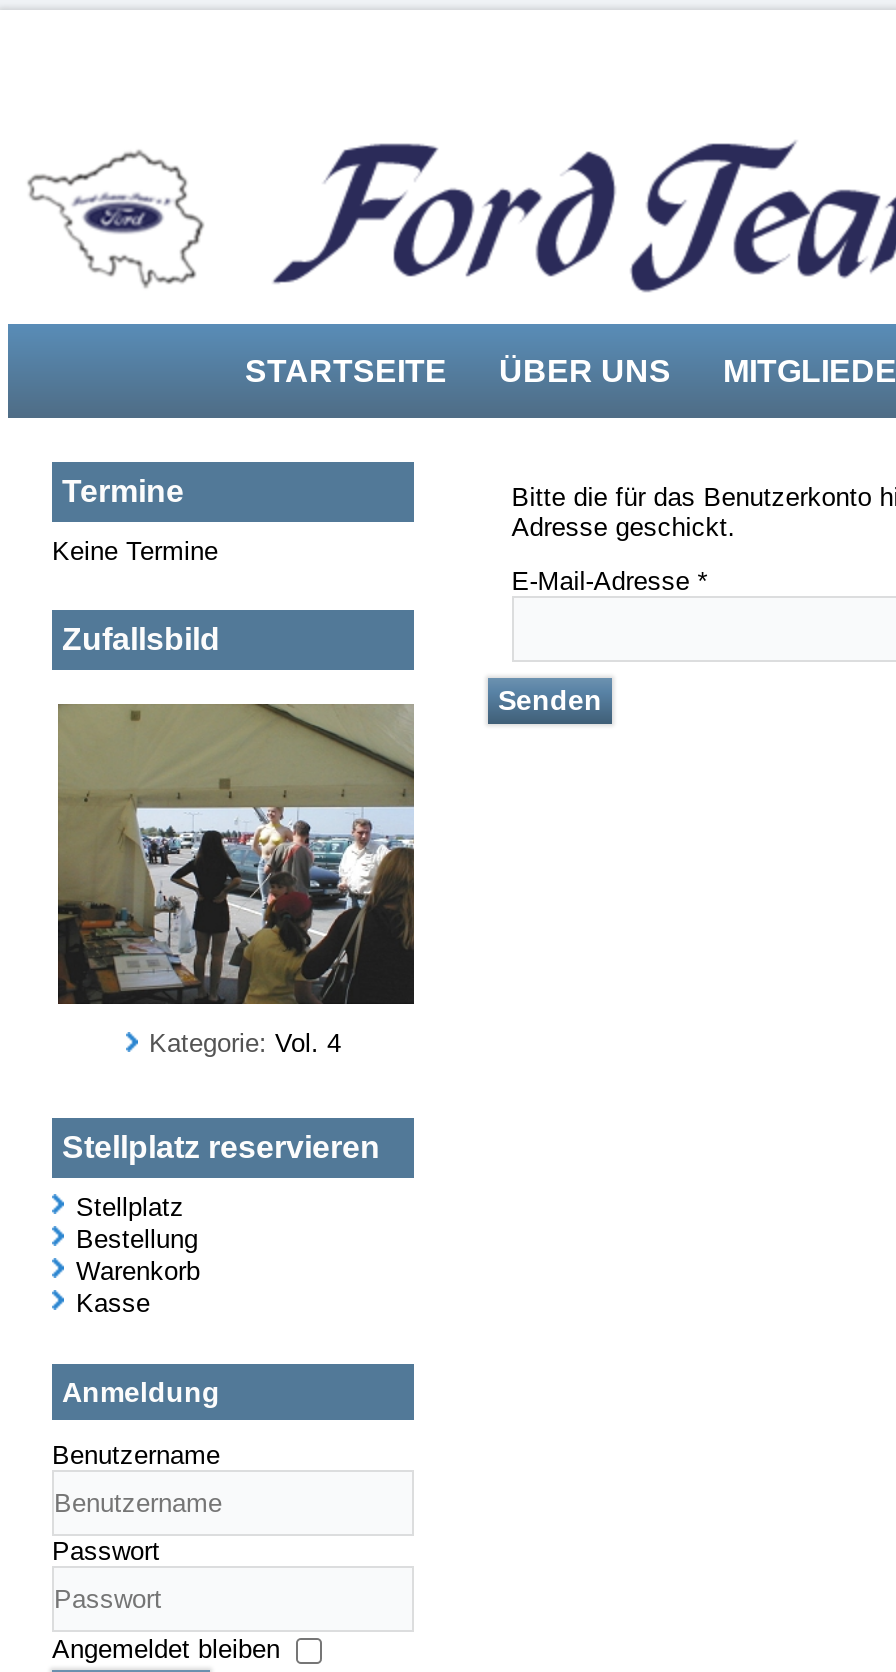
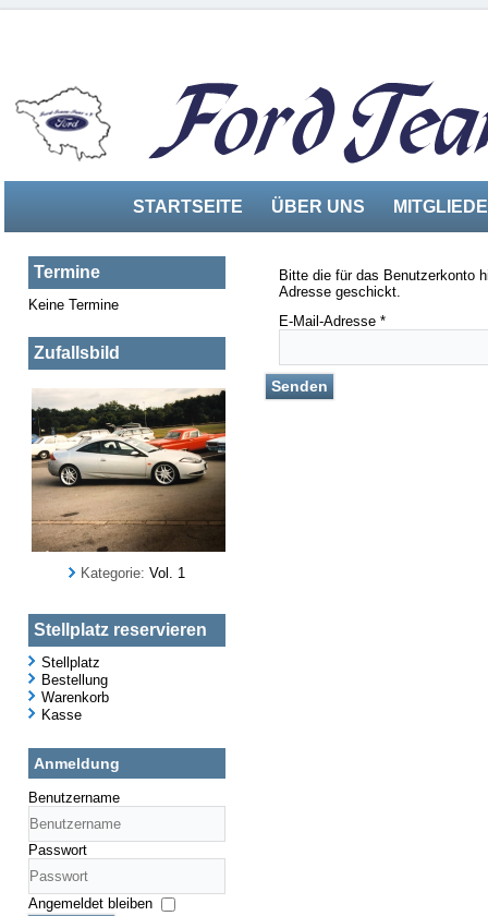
[56,702,416,1058] [image] | Kategorie: Vol. 4 -> [30,388,227,581] [image] | Kategorie: Vol. 1

